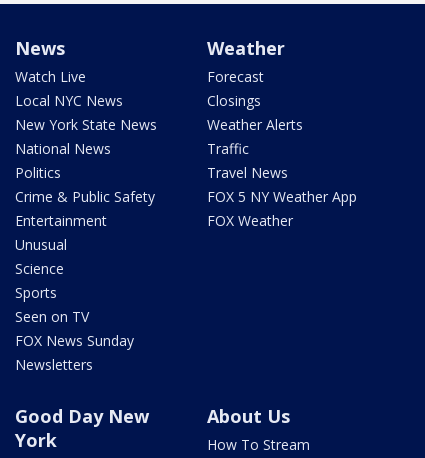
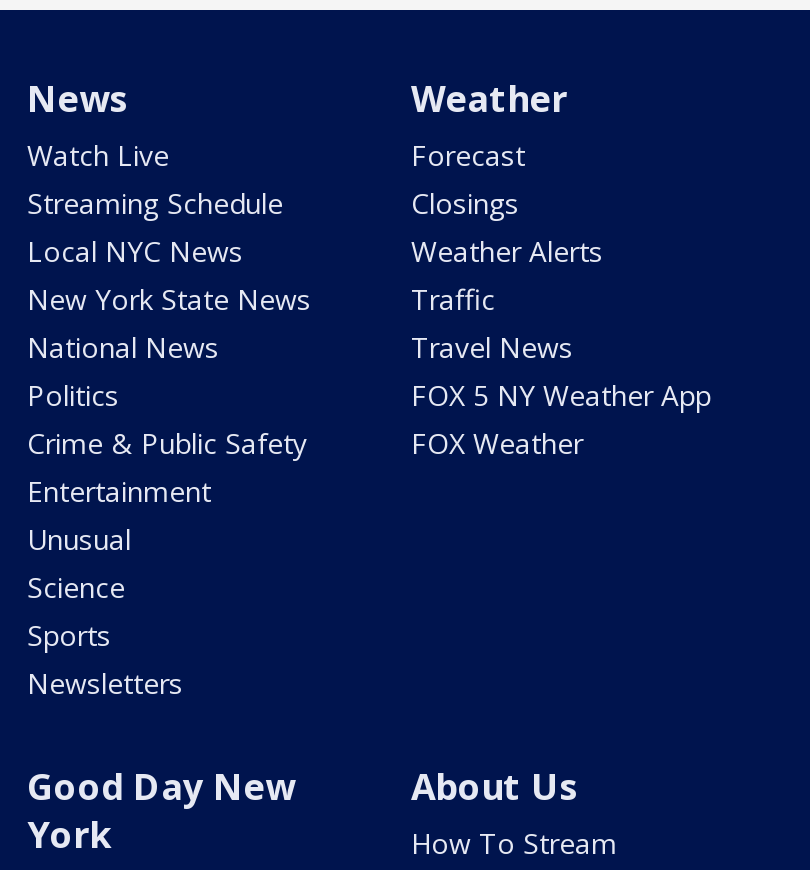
moved [15,91,157,302] -> [27,232,311,654]: Local NYC News | New York State News | National News | ... | Science | Sports
none -> [27,184,283,222] Streaming Schedule
[15,307,134,350] Seen on TV | FOX News Sunday -> none

